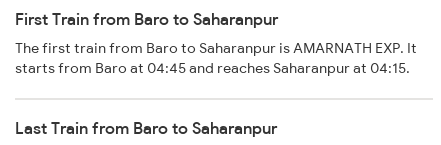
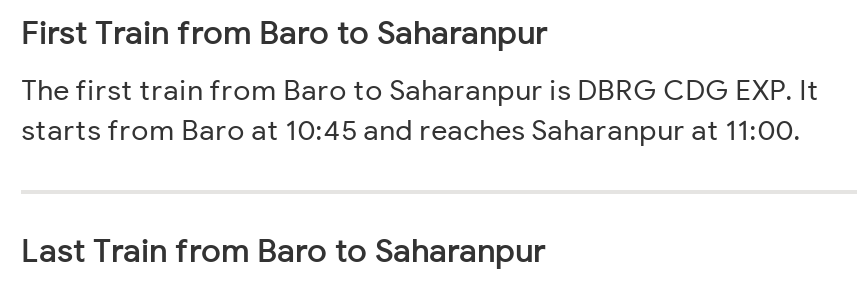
[15,39,417,77] The first train from Baro to Saharanpur is AMARNATH EXP. It | starts from Baro at 04:45 and reaches Saharanpur at 04:15. -> [21,71,819,147] The first train from Baro to Saharanpur is DBRG CDG EXP. It | starts from Baro at 10:45 and reaches Saharanpur at 11:00.

